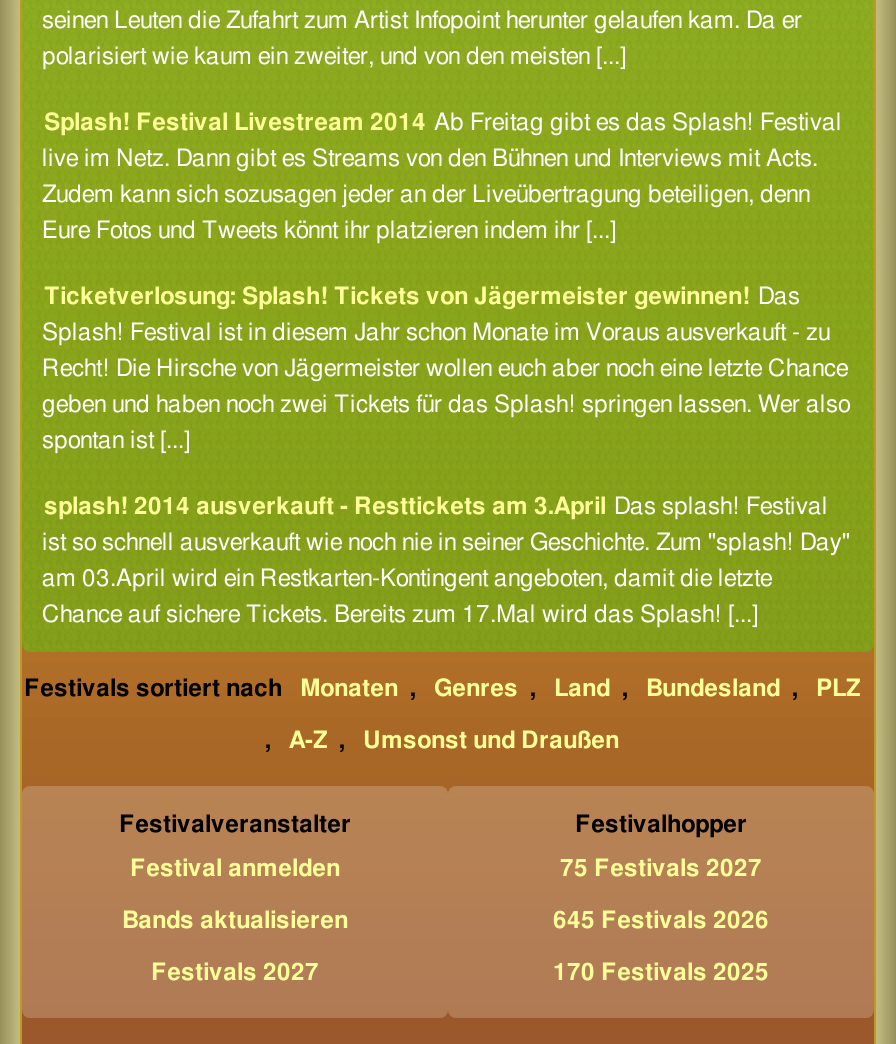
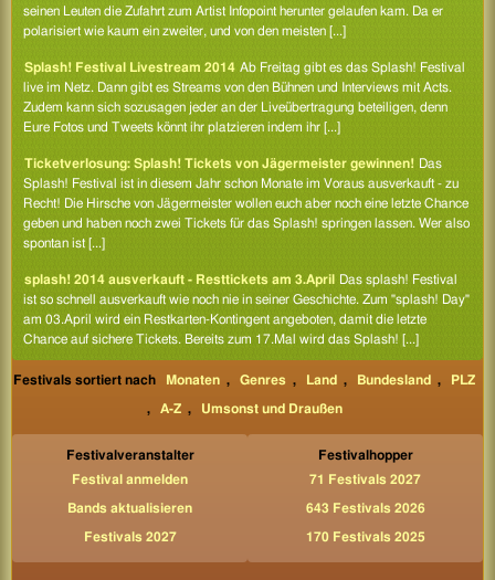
[560,856,762,880] 75 Festivals 2027 -> [309,473,421,486] 71 Festivals 2027
[553,908,769,932] 645 Festivals 2026 -> [306,502,425,515] 643 Festivals 2026

